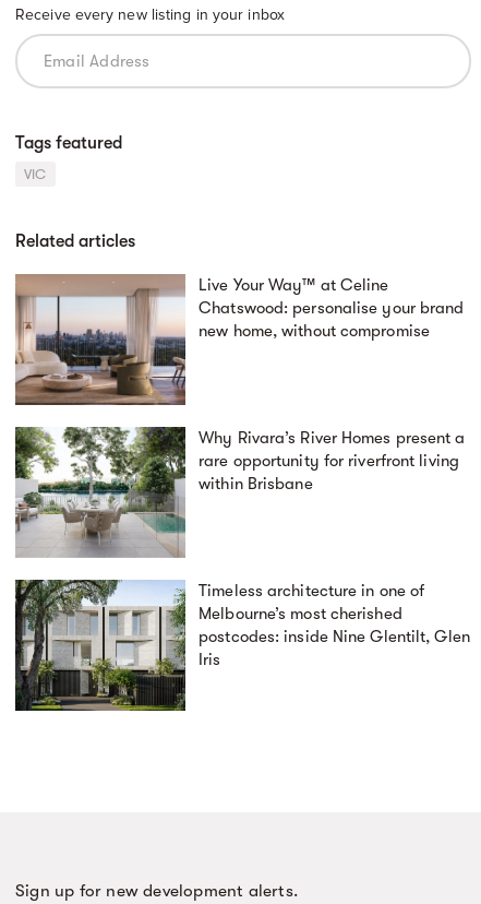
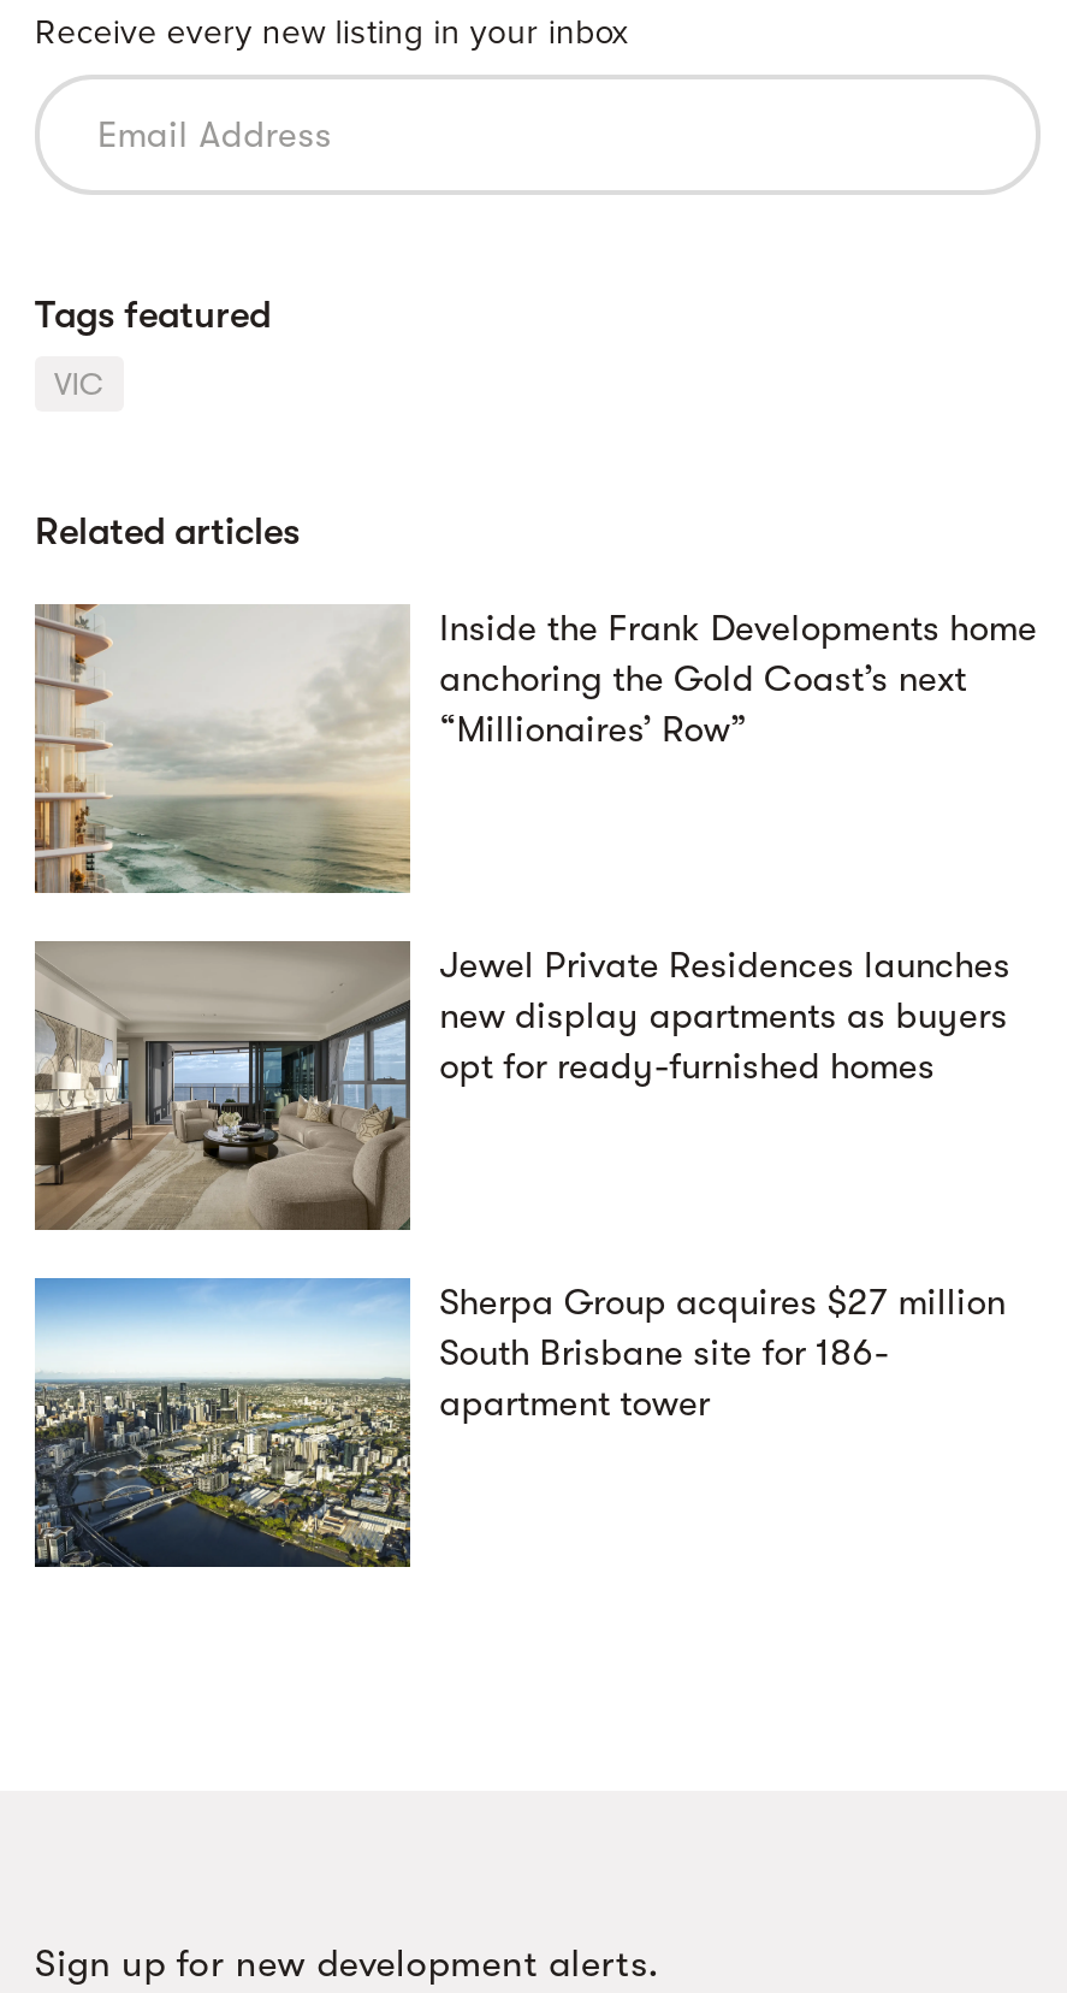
[15,274,464,406] [image] | Live Your Way™ at Celine | Chatswood: personalise your brand | new home, without compromise -> [35,604,1037,895] [image] | Inside the Frank Developments home | anchoring the Gold Coast’s next | “Millionaires’ Row”
[15,426,465,558] [image] | Why Rivara’s River Homes present a | rare opportunity for riverfront living | within Brisbane -> [35,939,1010,1230] [image] | Jewel Private Residences launches | new display apartments as buyers | opt for ready-furnished homes
[14,579,470,712] [image] | Timeless architecture in one of | Melbourne’s most cherished | postcodes: inside Nine Glentilt, Glen | Iris -> [32,1276,1006,1569] [image] | Sherpa Group acquires $27 million | South Brisbane site for 186- | apartment tower

